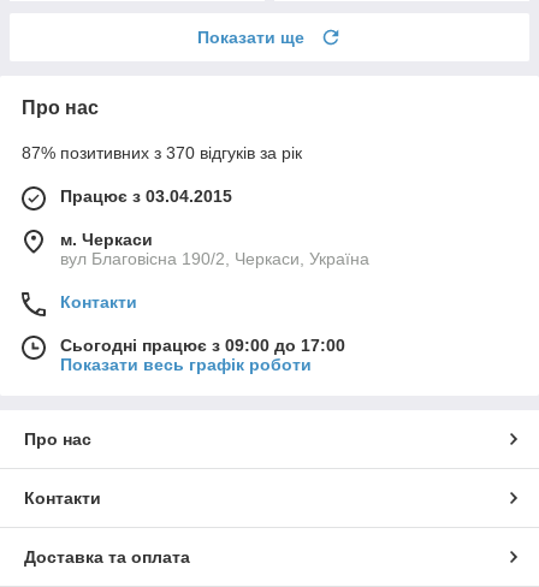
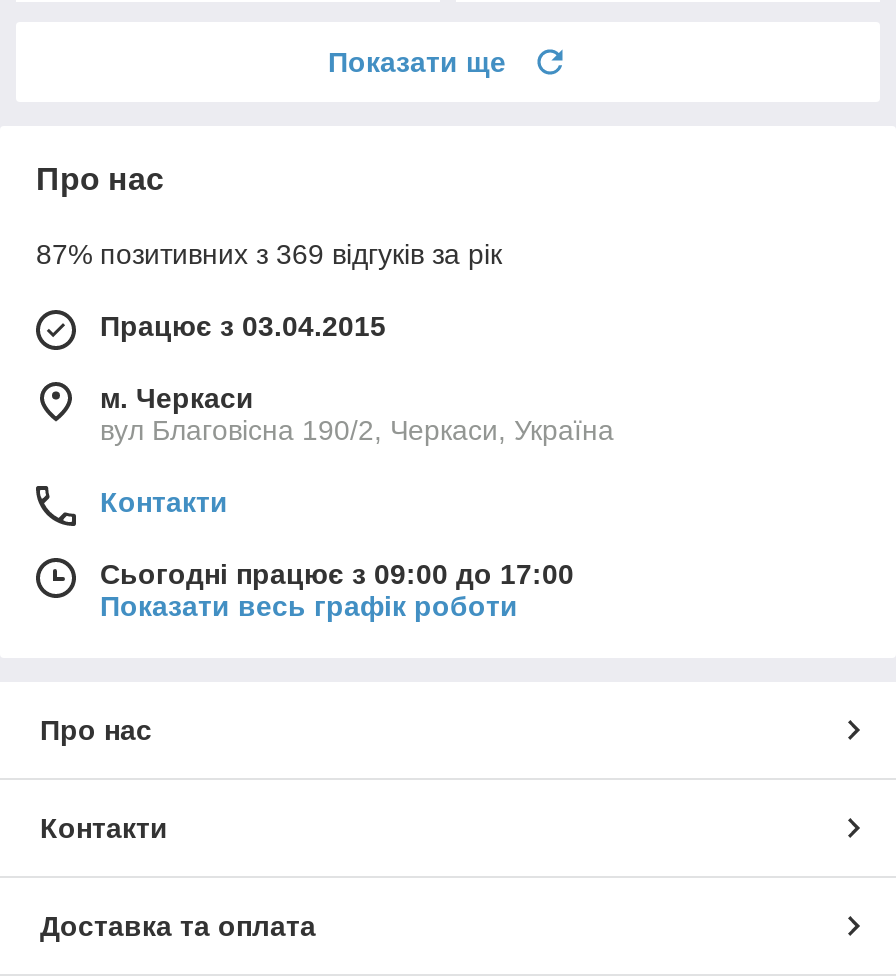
[22,143,302,162] 87% позитивних з 370 відгуків за рік -> [36,238,502,270] 87% позитивних з 369 відгуків за рік

